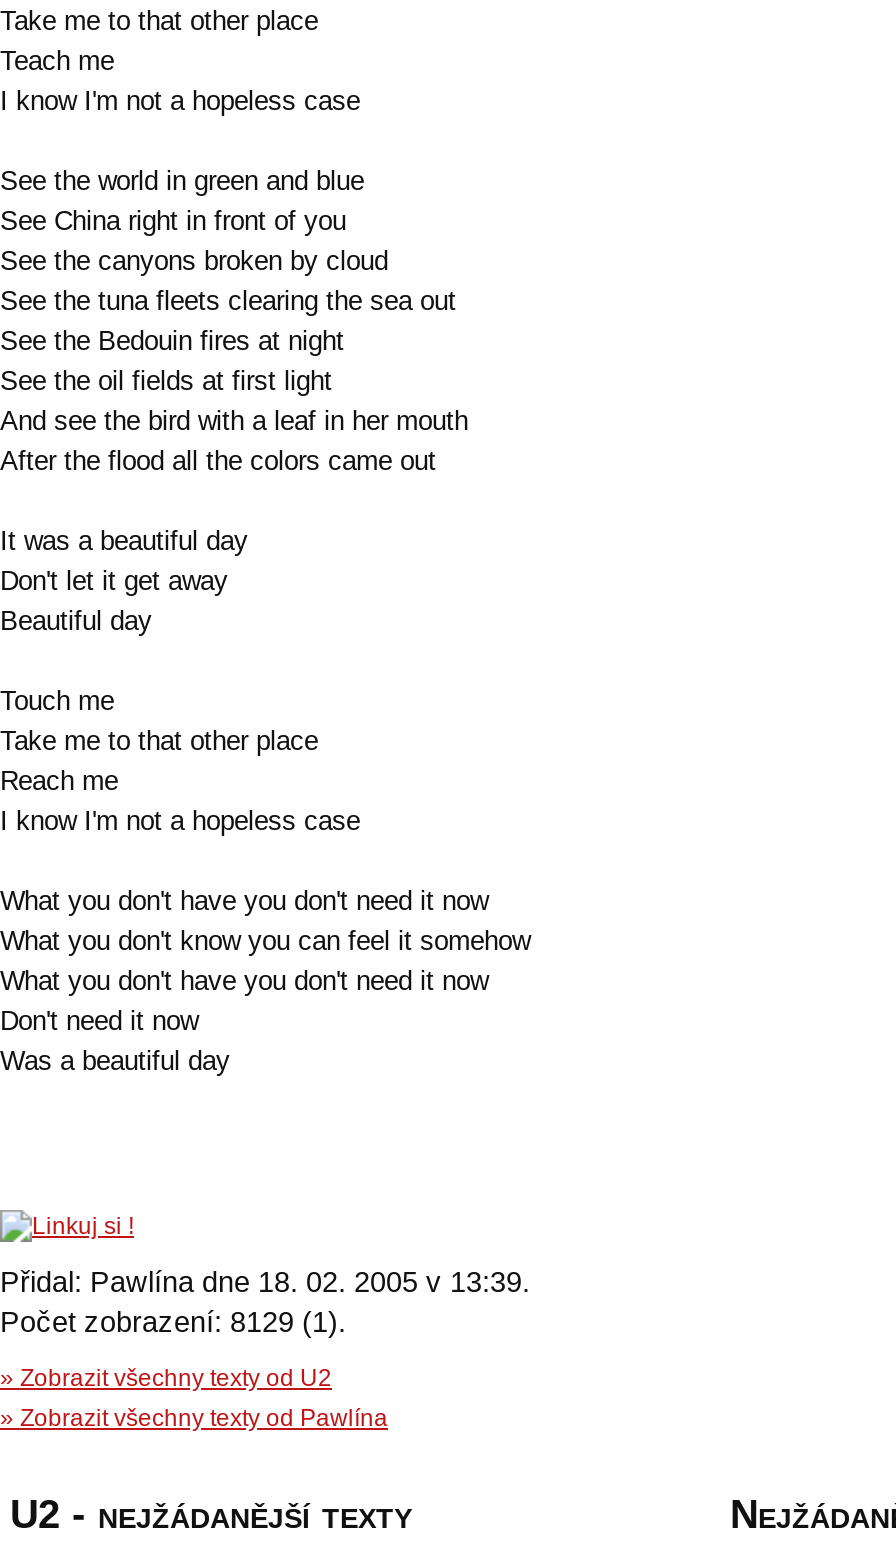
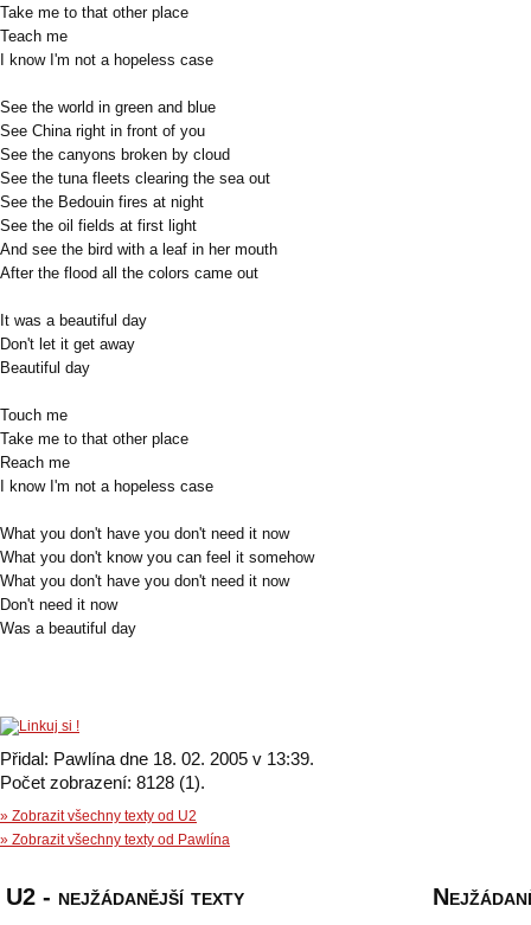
[0,1306,346,1338] Počet zobrazení: 8129 (1). -> [0,773,205,792] Počet zobrazení: 8128 (1).

